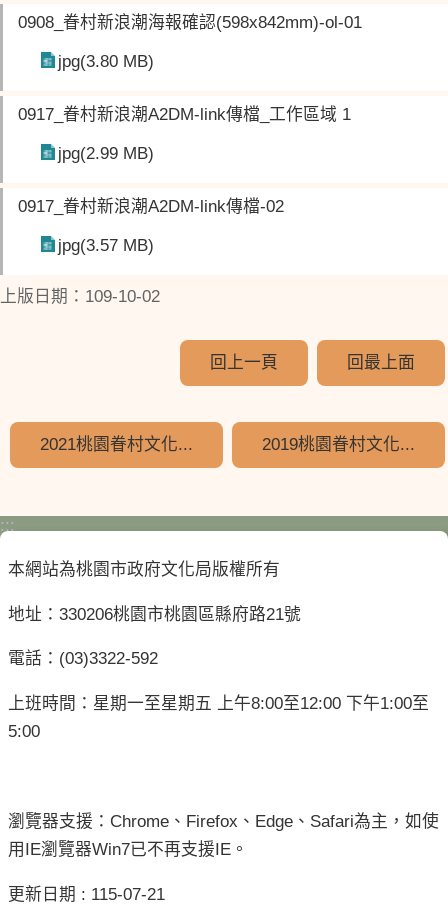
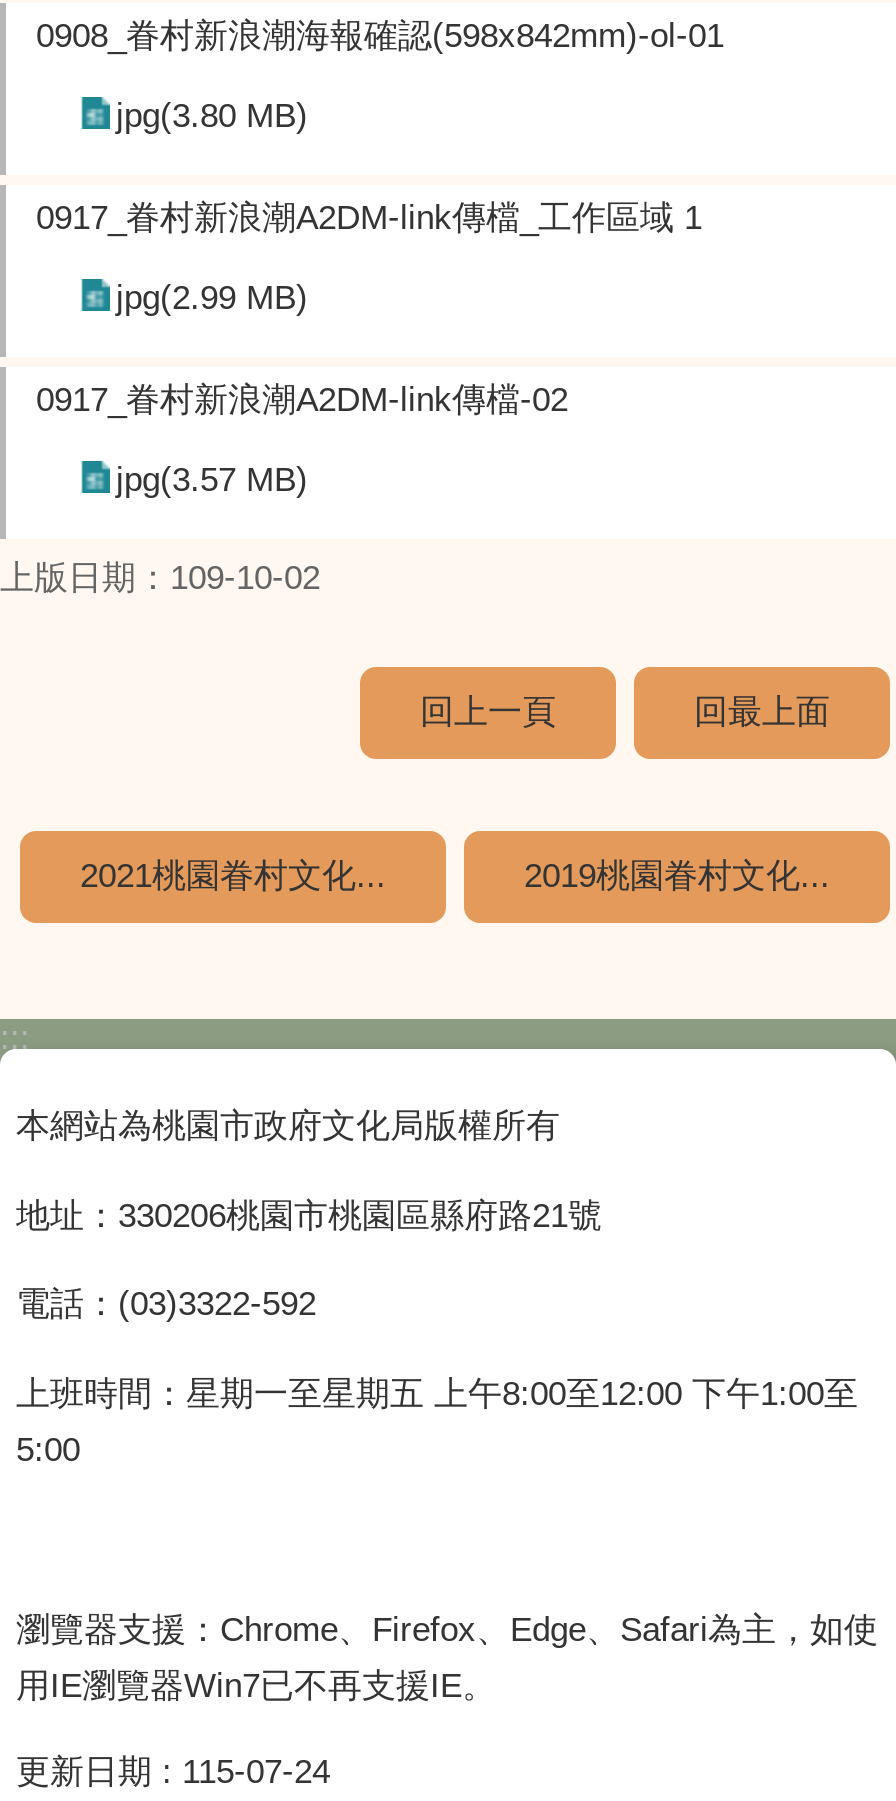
[8,885,165,904] 更新日期 115-07-21 -> [16,1752,330,1790] 更新日期 115-07-24

